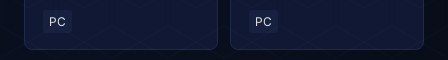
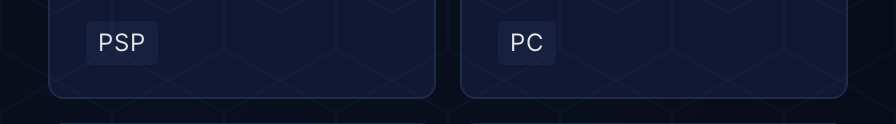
[49,14,66,29] PC -> [98,28,146,58] PSP

